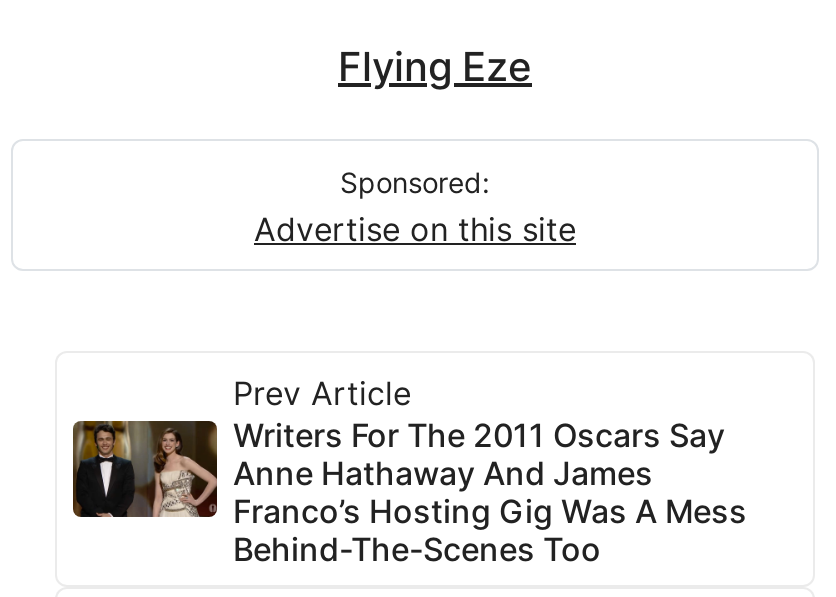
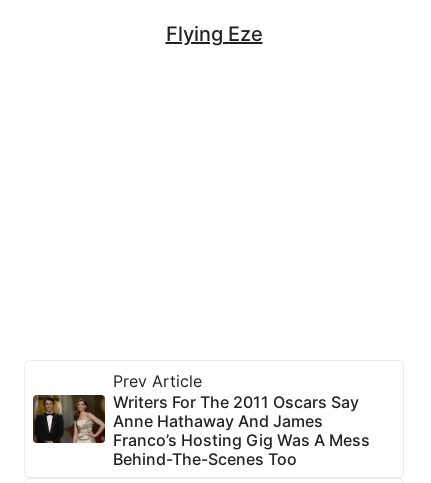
[254,165,576,249] Sponsored: | Advertise on this site -> none

